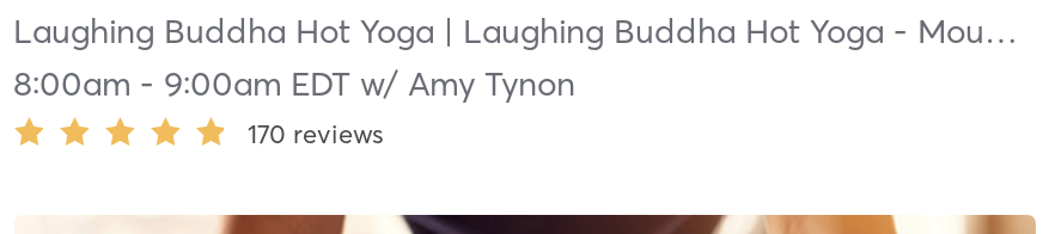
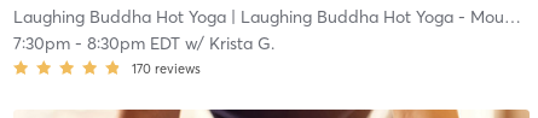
[13,64,575,106] 8:00am - 9:00am EDT w/ Amy Tynon -> [13,32,274,54] 7:30pm - 8:30pm EDT w/ Krista G.

